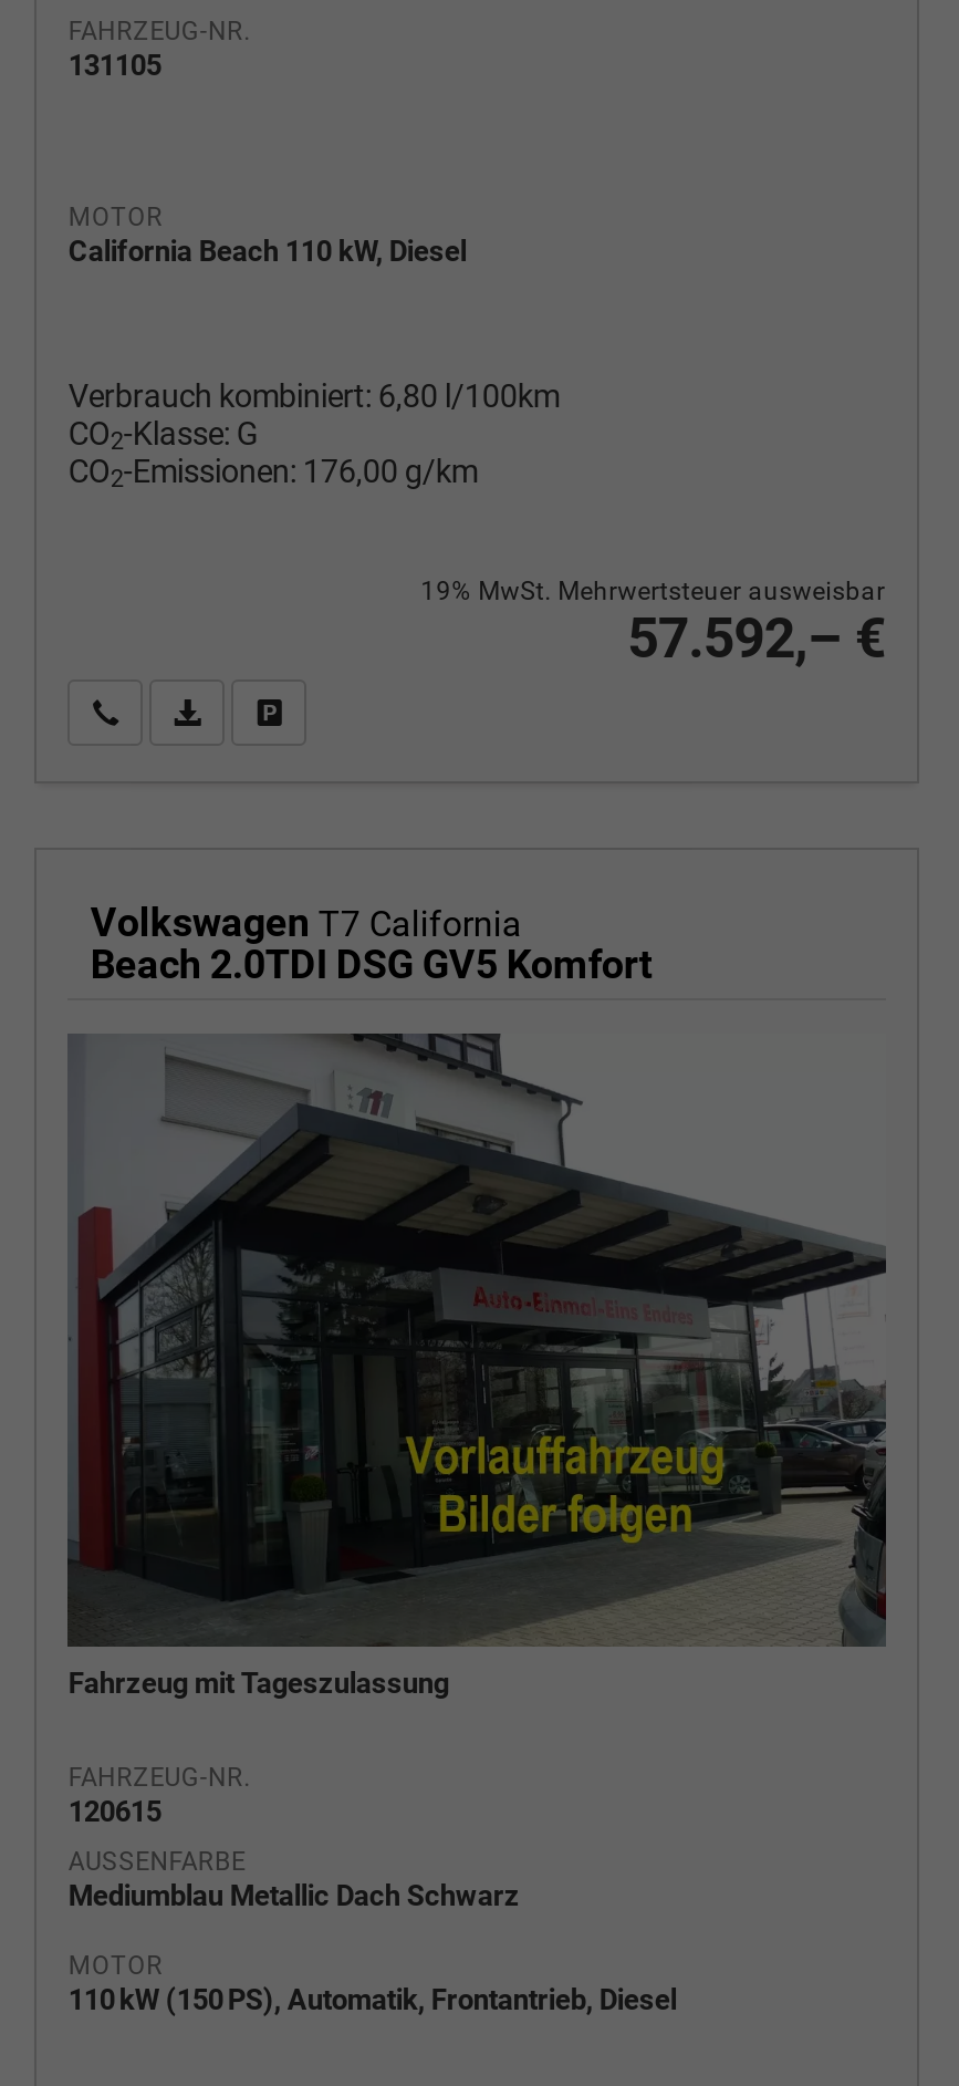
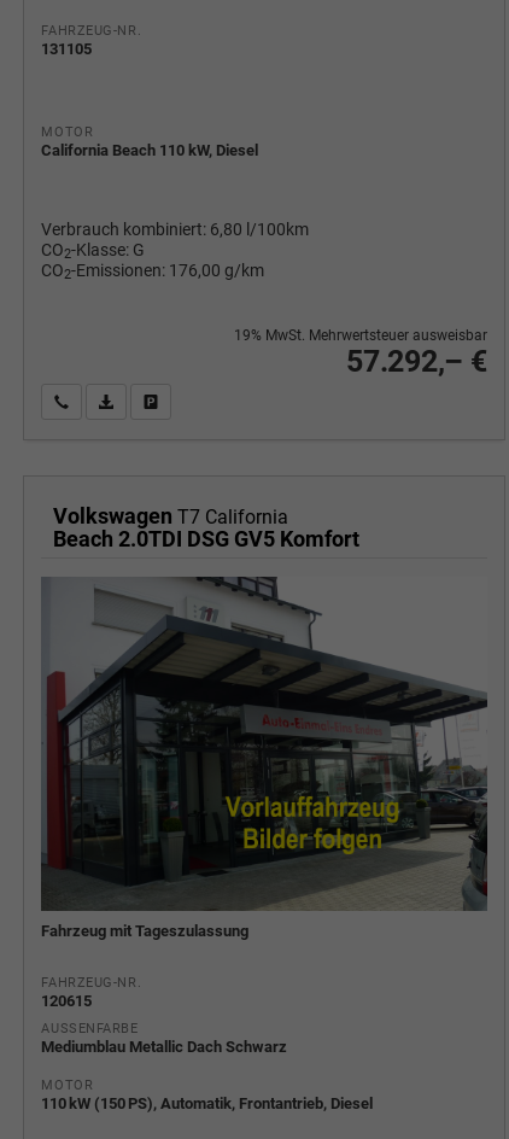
[627,606,885,670] 57.592,– € -> [346,343,487,378] 57.292,– €

